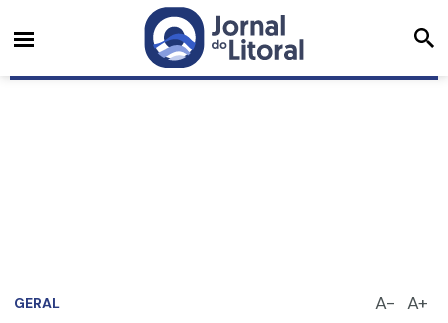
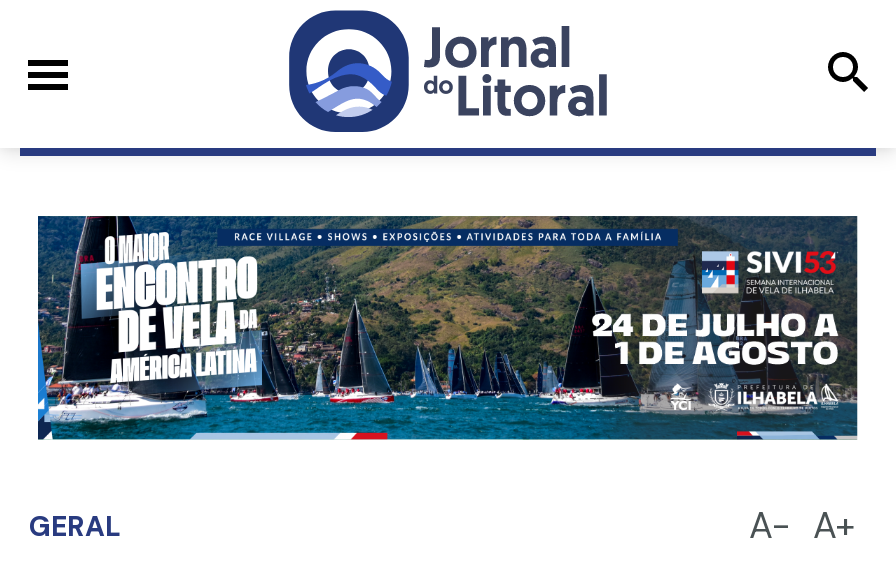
none -> [36,214,860,442] [image]

